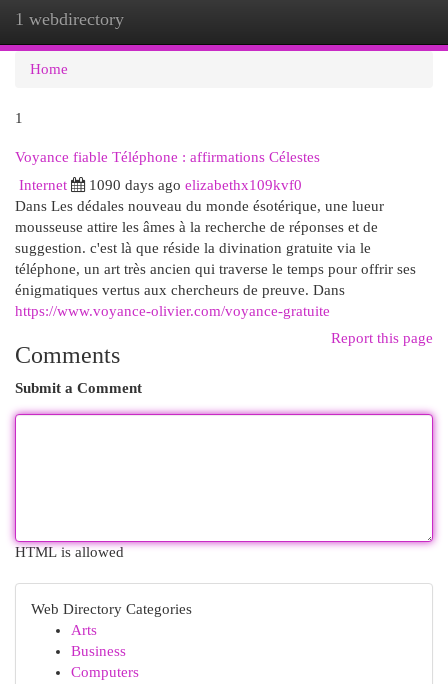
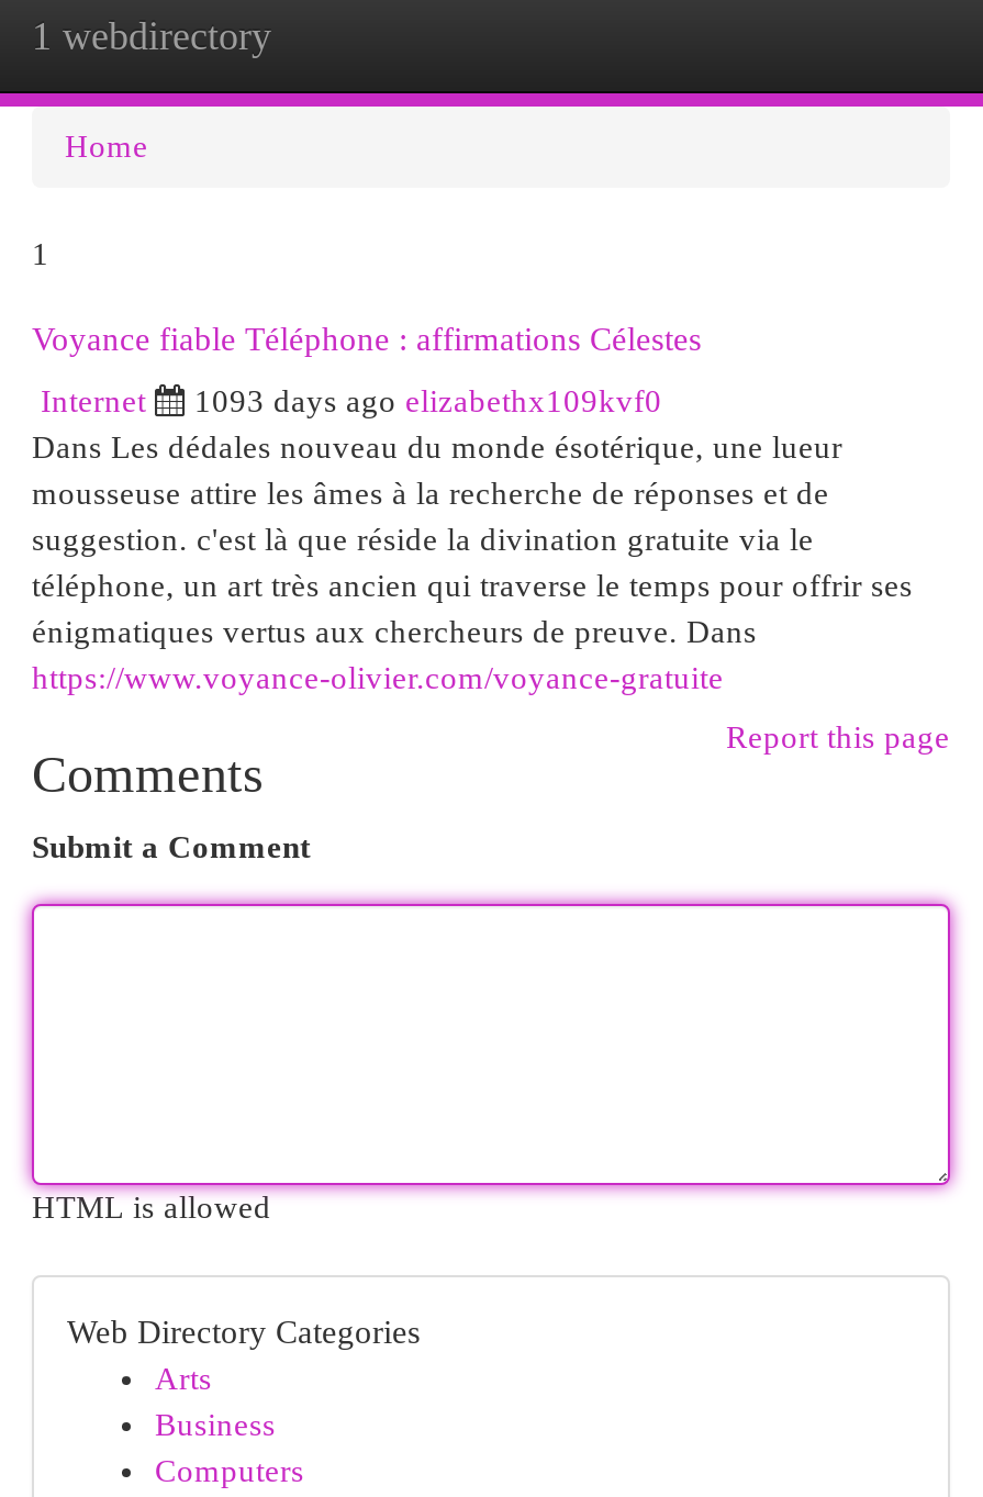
[89,177,302,193] 1090 days ago elizabethx109kvf0 -> [194,383,662,418] 1093 days ago elizabethx109kvf0

